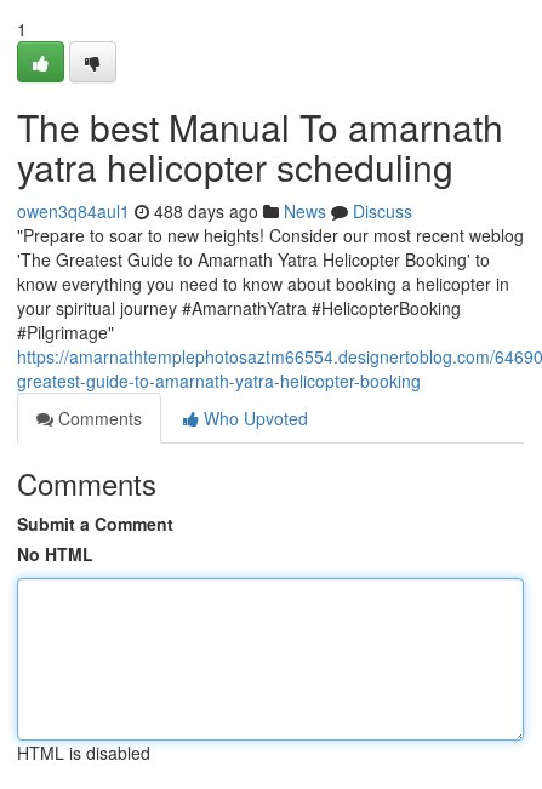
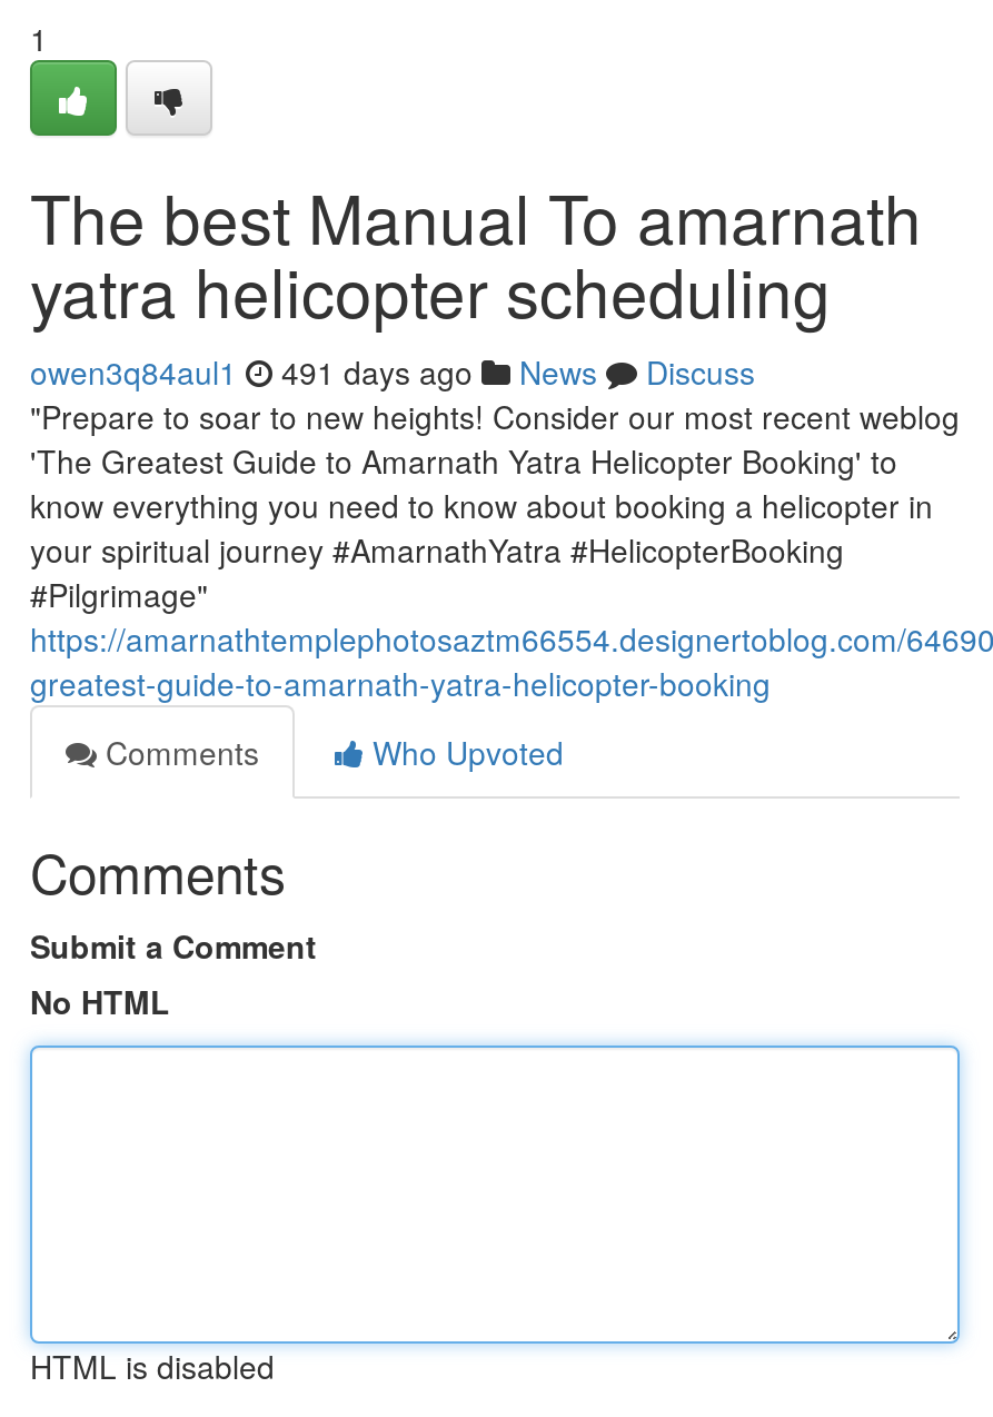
[17,199,412,223] owen3q84aul1 488 days ago News Discuss -> [30,349,755,394] owen3q84aul1 491 days ago News Discuss

